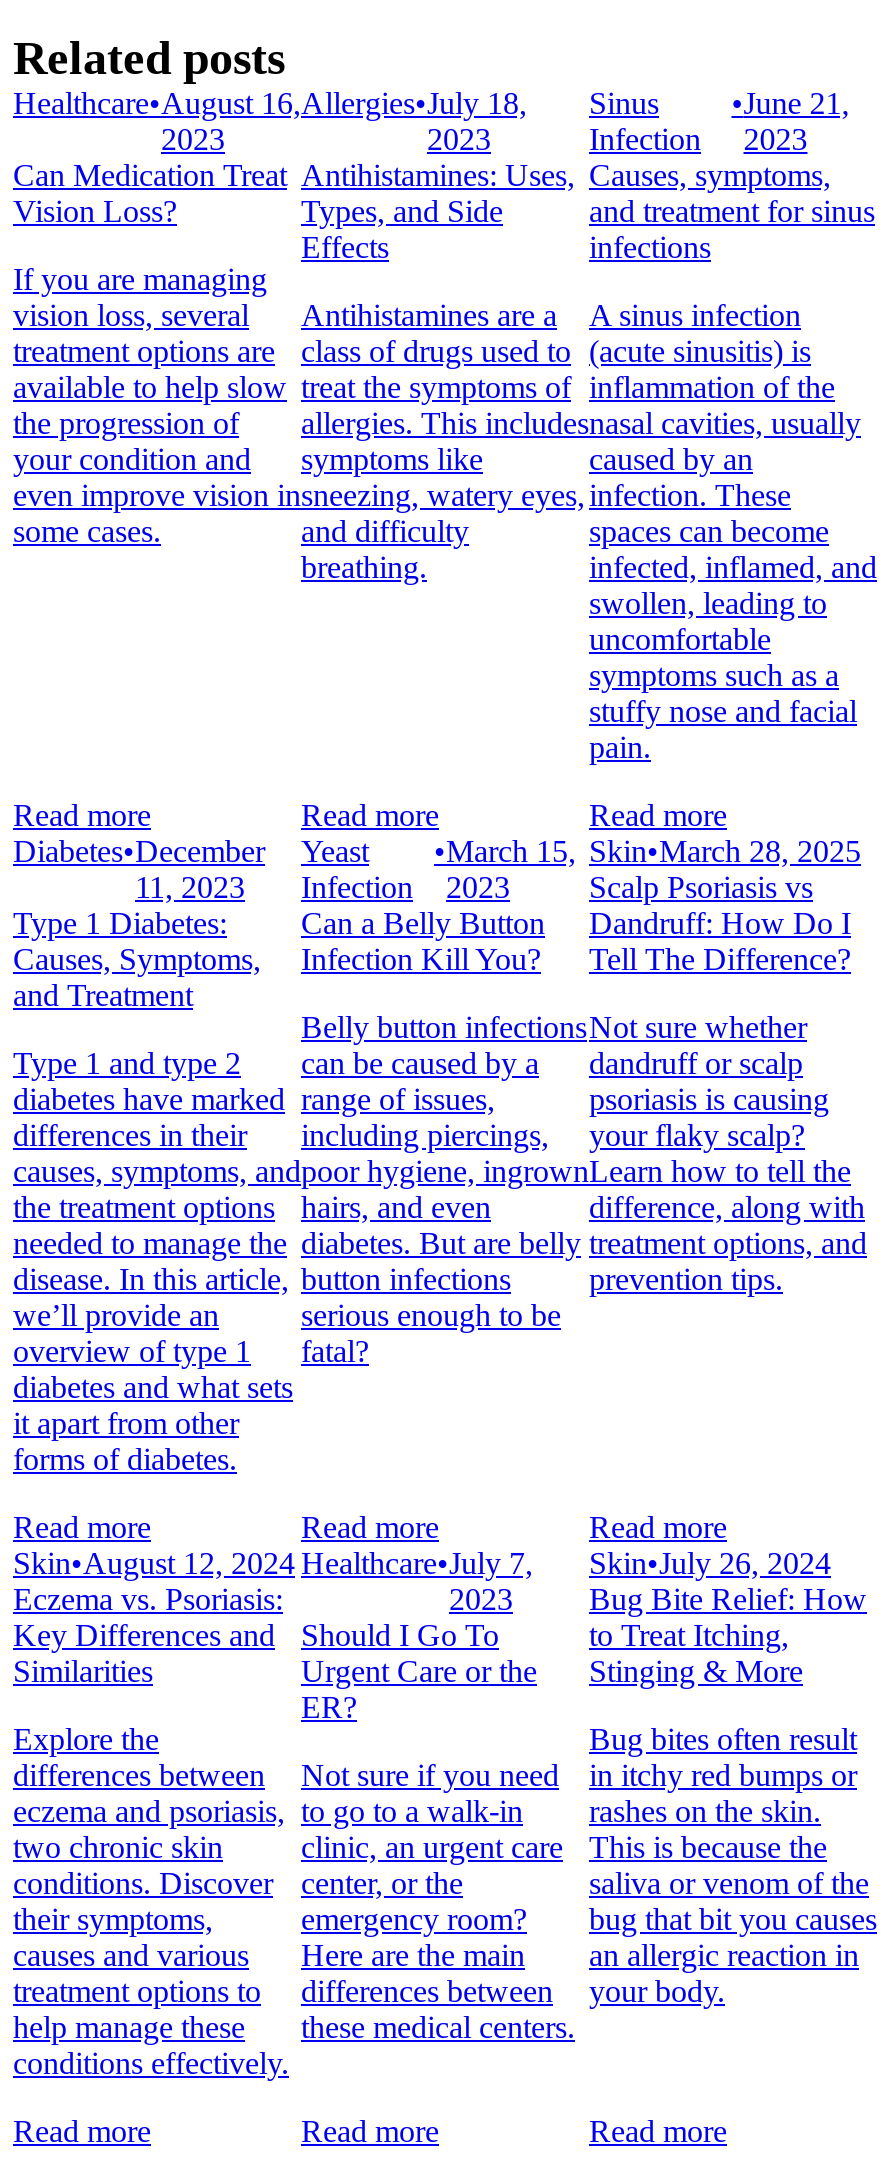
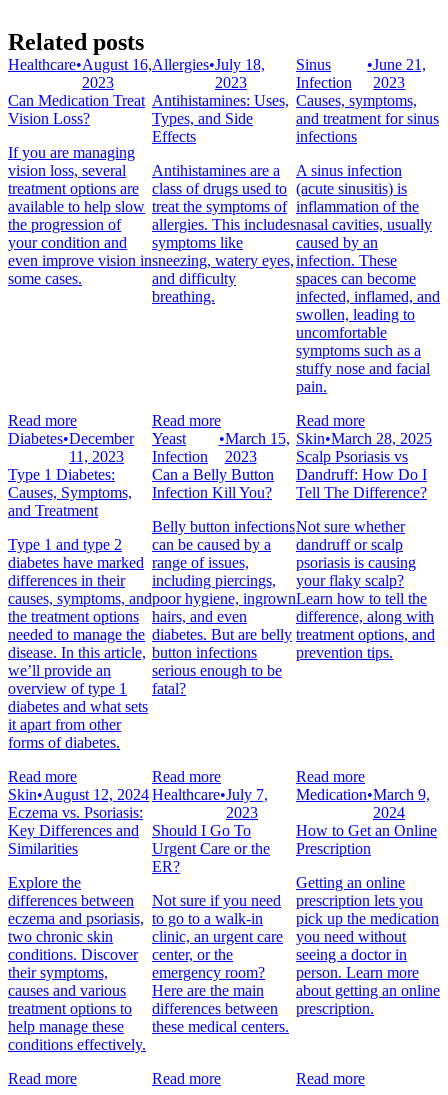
[589,1545,867,1687] Skin•July 26, 2024 | Bug Bite Relief: How | to Treat Itching, | Stinging & More -> [296,786,437,857] Medication•March 9, | 2024 | How to Get an Online | Prescription
[589,1721,877,2007] Bug bites often result | in itchy red bumps or | rashes on the skin. | This is because the | saliva or venom of the | bug that bit you causes | an allergic reaction in | your body. -> [296,874,440,1017] Getting an online | prescription lets you | pick up the medication | you need without | seeing a doctor in | person. Learn more | about getting an online | prescription.

